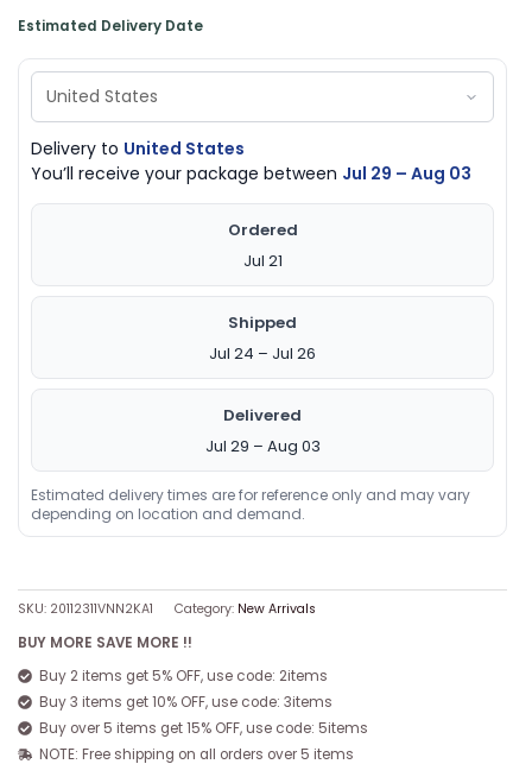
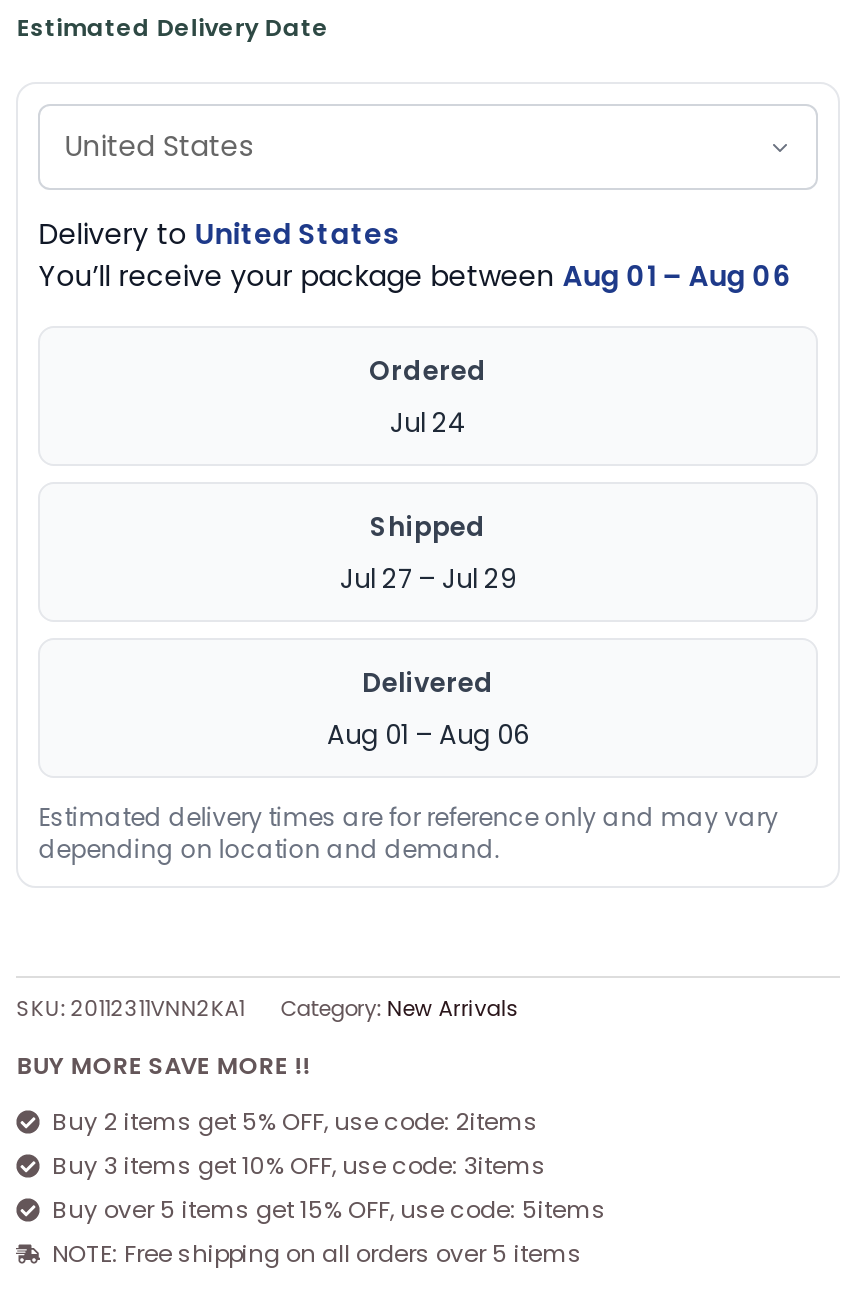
[31,162,472,186] You’ll receive your package between Jul 29 – Aug 03 -> [38,256,790,296] You’ll receive your package between Aug 01 – Aug 06
[243,250,282,272] Jul 21 -> [390,404,466,442] Jul 24
[209,342,316,365] Jul 24 – Jul 26 -> [340,560,516,598] Jul 27 – Jul 29
[205,435,320,458] Jul 29 – Aug 03 -> [327,716,529,754] Aug 01 – Aug 06

